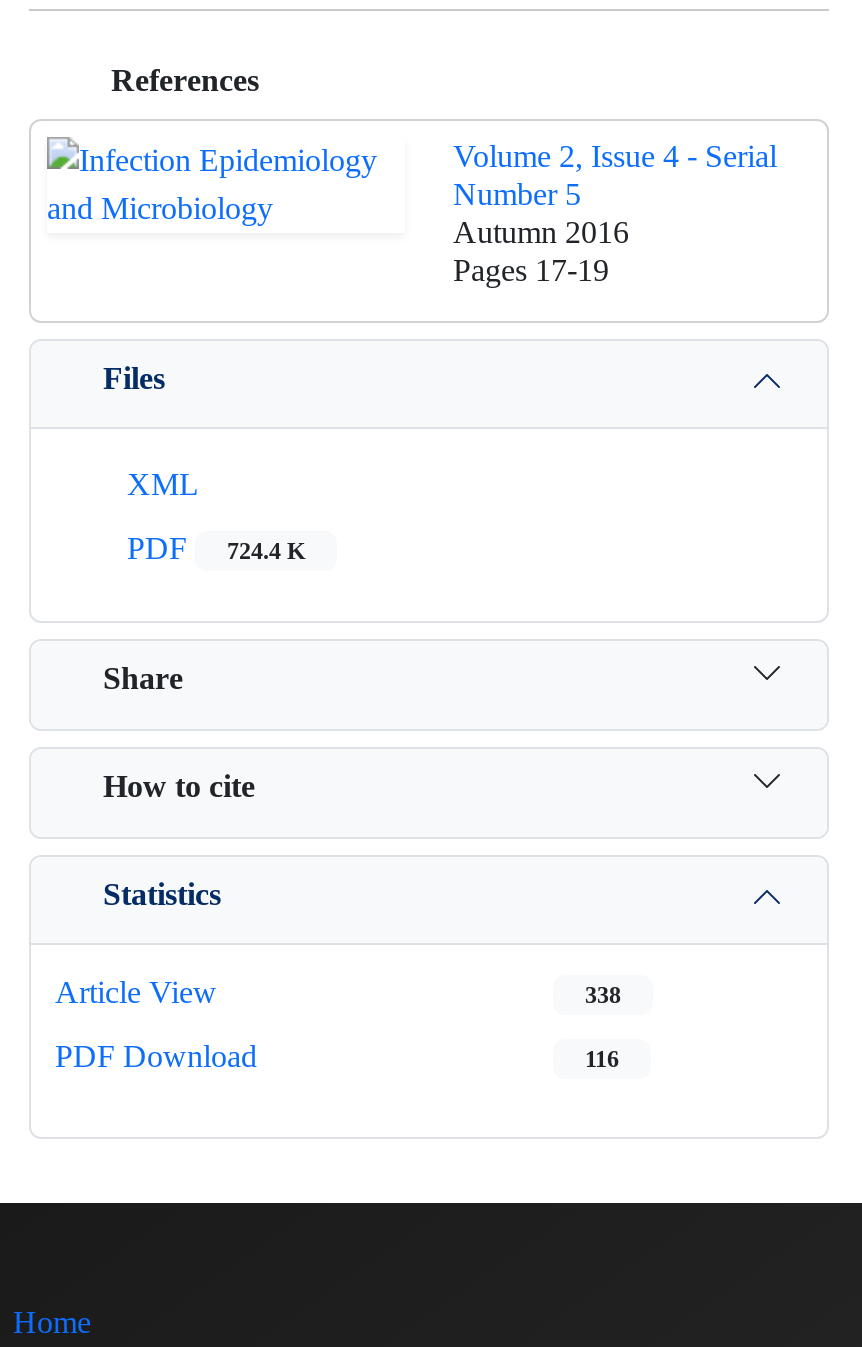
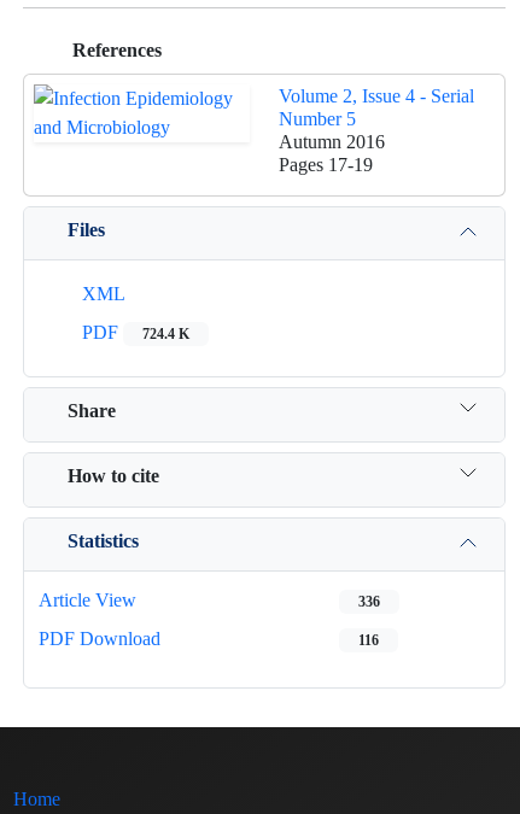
[585,979,621,1009] 338 -> [358,592,380,610] 336

